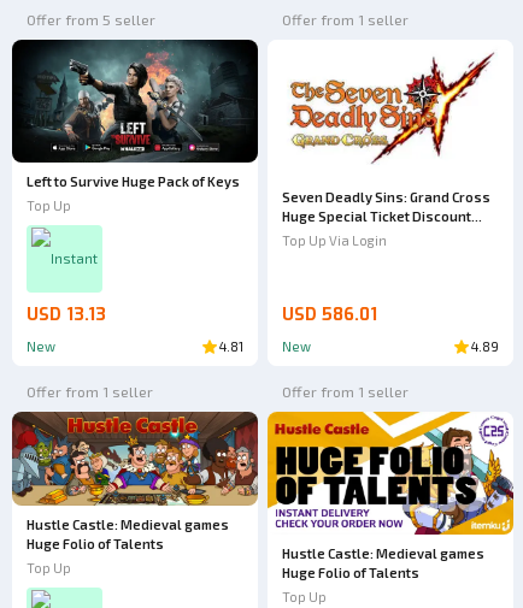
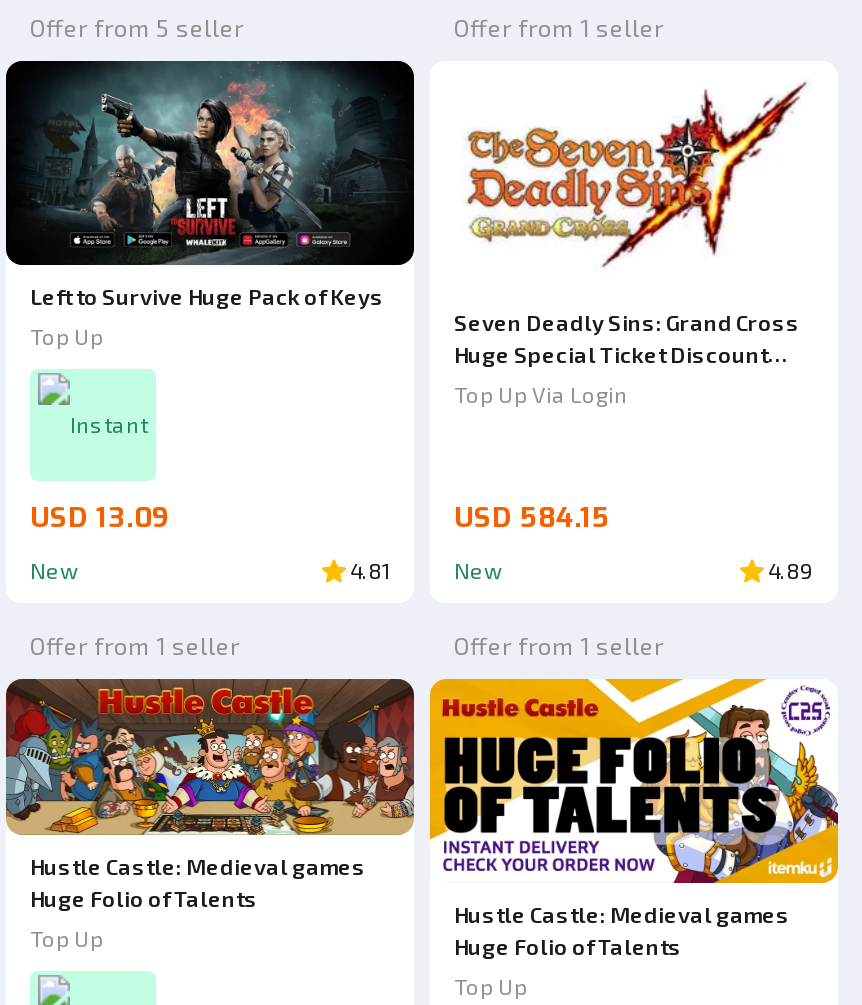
[27,303,106,326] USD 13.13 -> [30,499,170,537] USD 13.09
[282,303,377,326] USD 586.01 -> [454,499,610,537] USD 584.15

